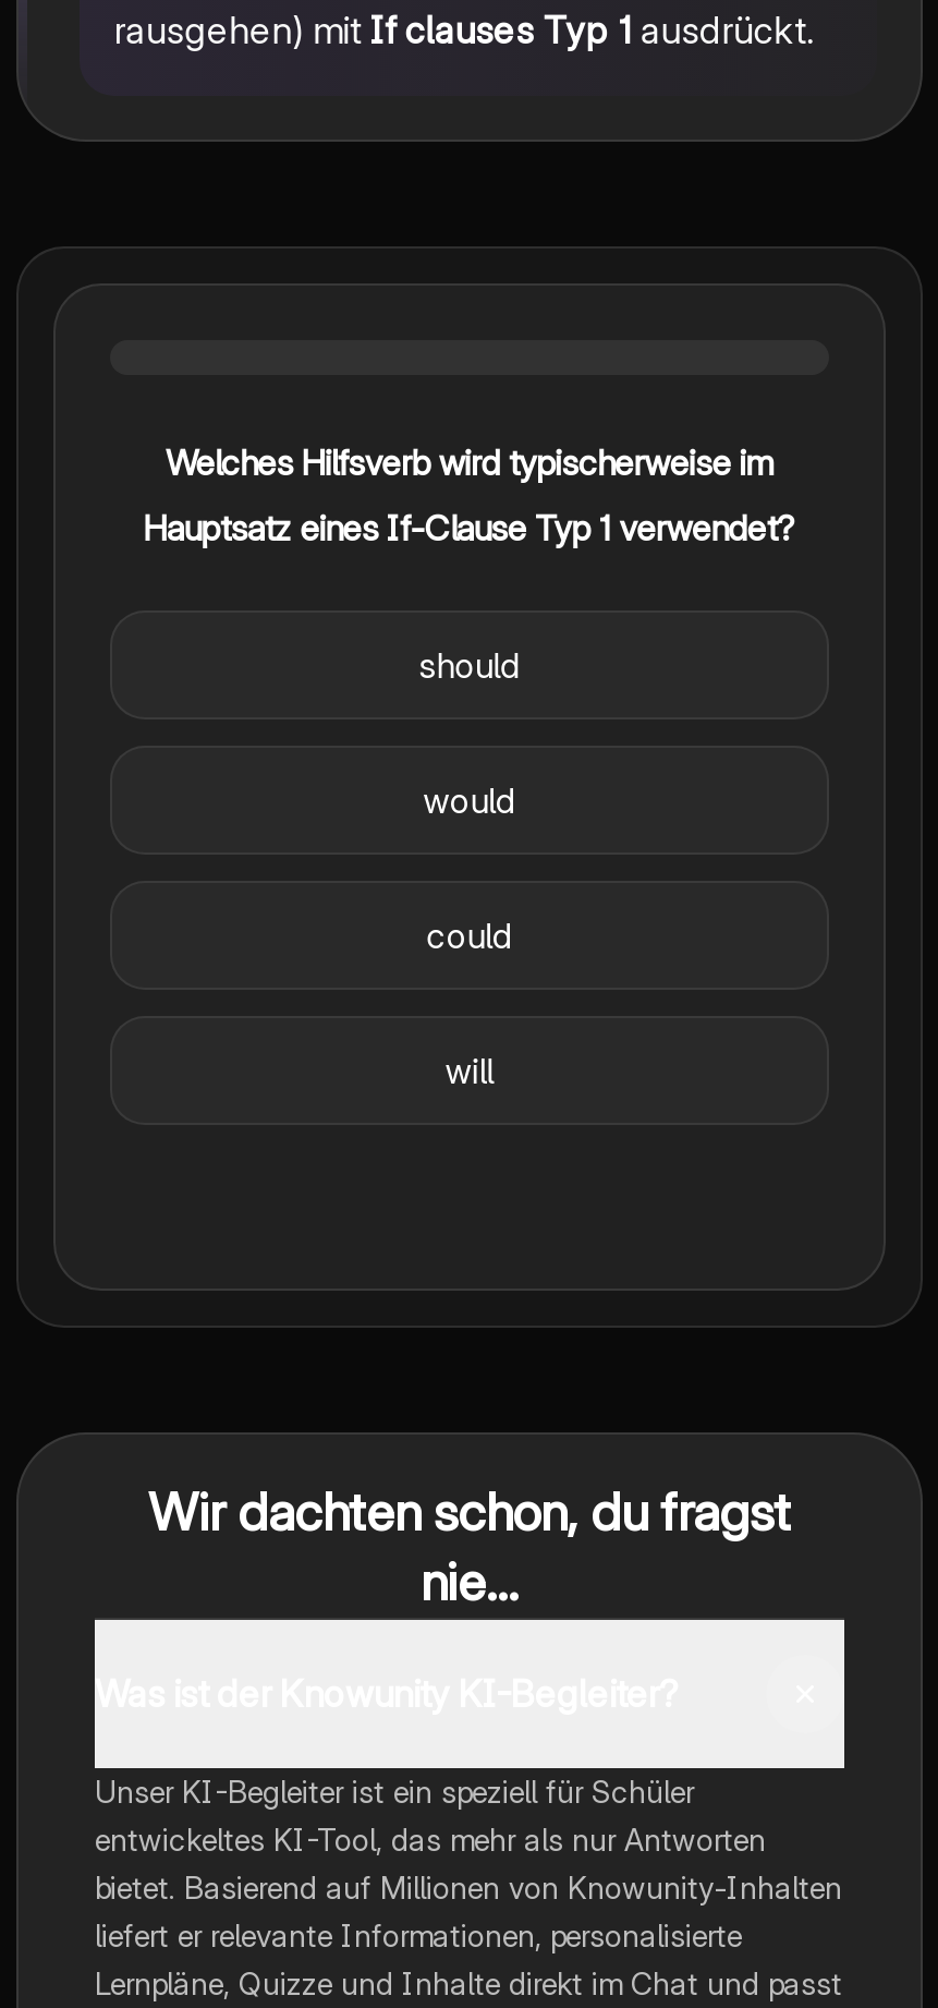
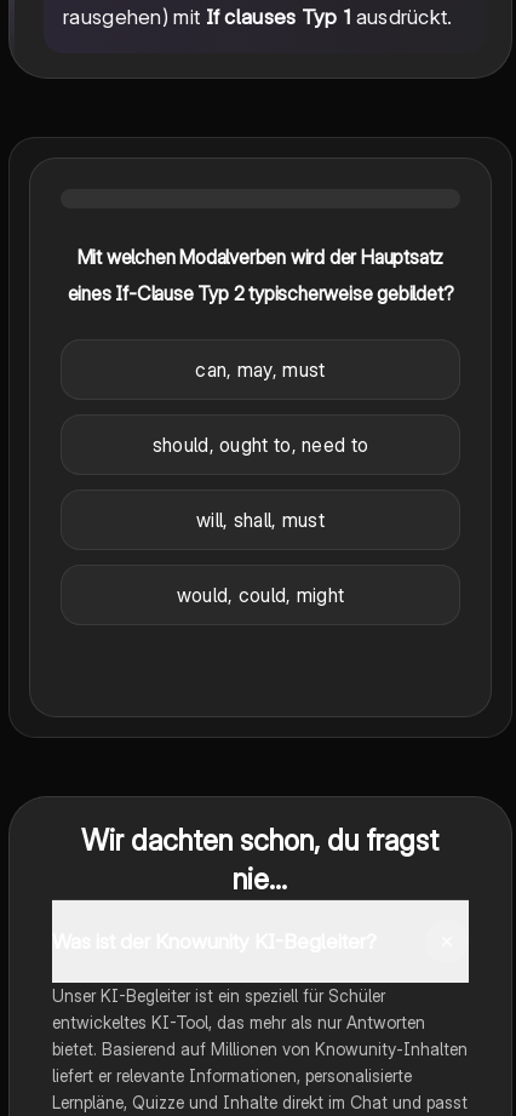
[166,441,773,485] Welches Hilfsverb wird typischerweise im -> [77,245,444,269] Mit welchen Modalverben wird der Hauptsatz
[143,506,796,550] Hauptsatz eines If-Clause Typ 1 verwendet? -> [67,281,453,306] eines If-Clause Typ 2 typischerweise gebildet?
[419,644,521,687] should -> [195,358,325,382] can, may, must
[423,779,516,823] would -> [152,433,368,457] should, ought to, need to
[426,914,513,958] could -> [196,508,325,532] will, shall, must
[445,1049,494,1093] will -> [176,583,344,607] would, could, might

